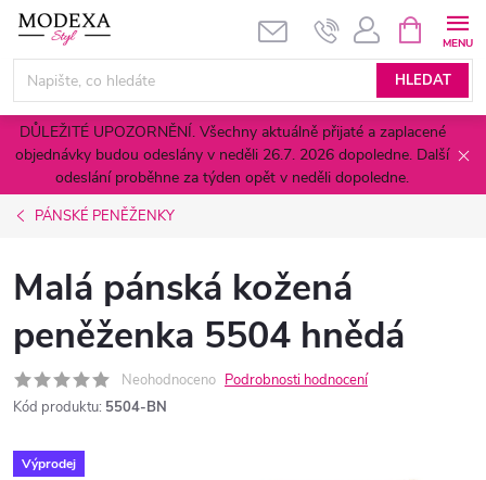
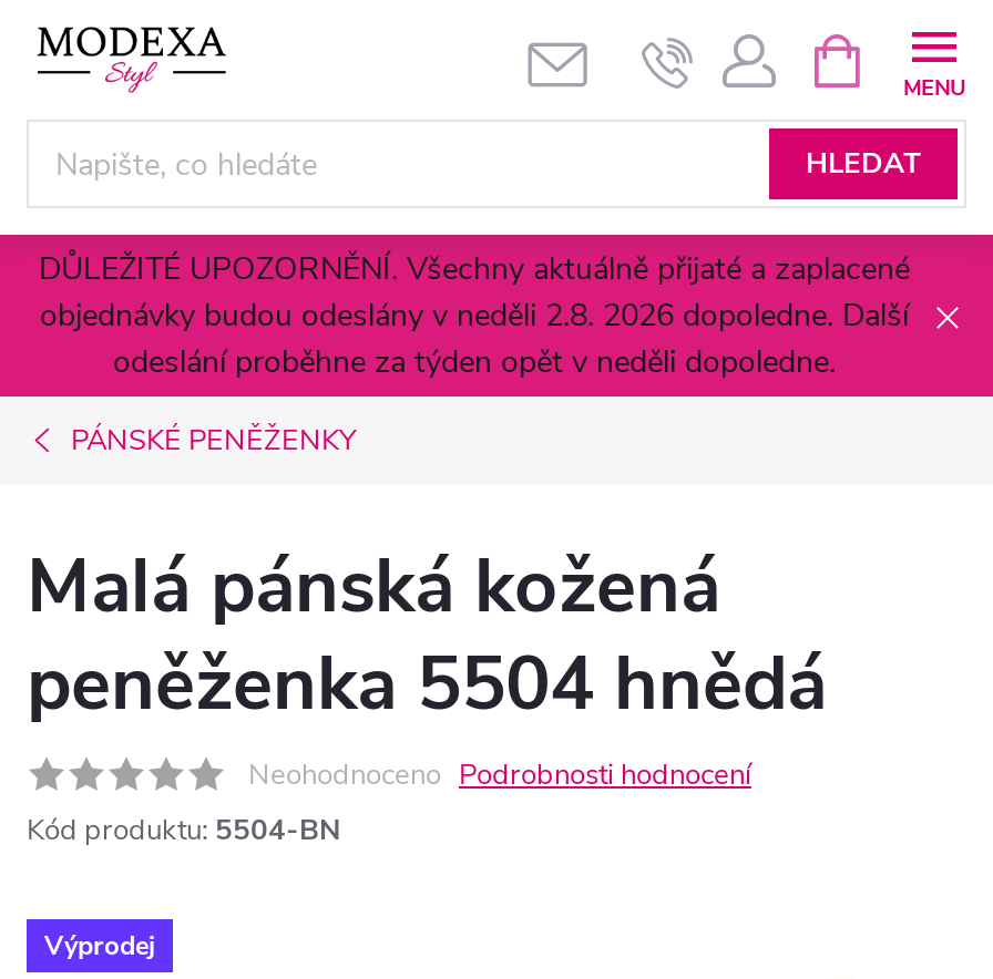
[15,144,449,165] objednávky budou odeslány v neděli 26.7. 2026 dopoledne. Další -> [40,295,909,337] objednávky budou odeslány v neděli 2.8. 2026 dopoledne. Další

